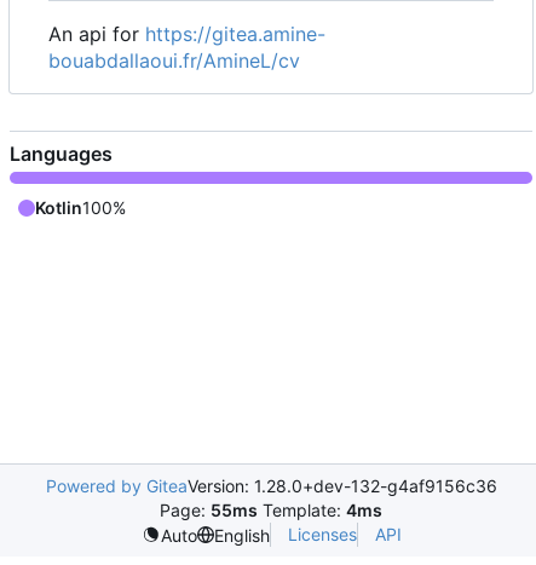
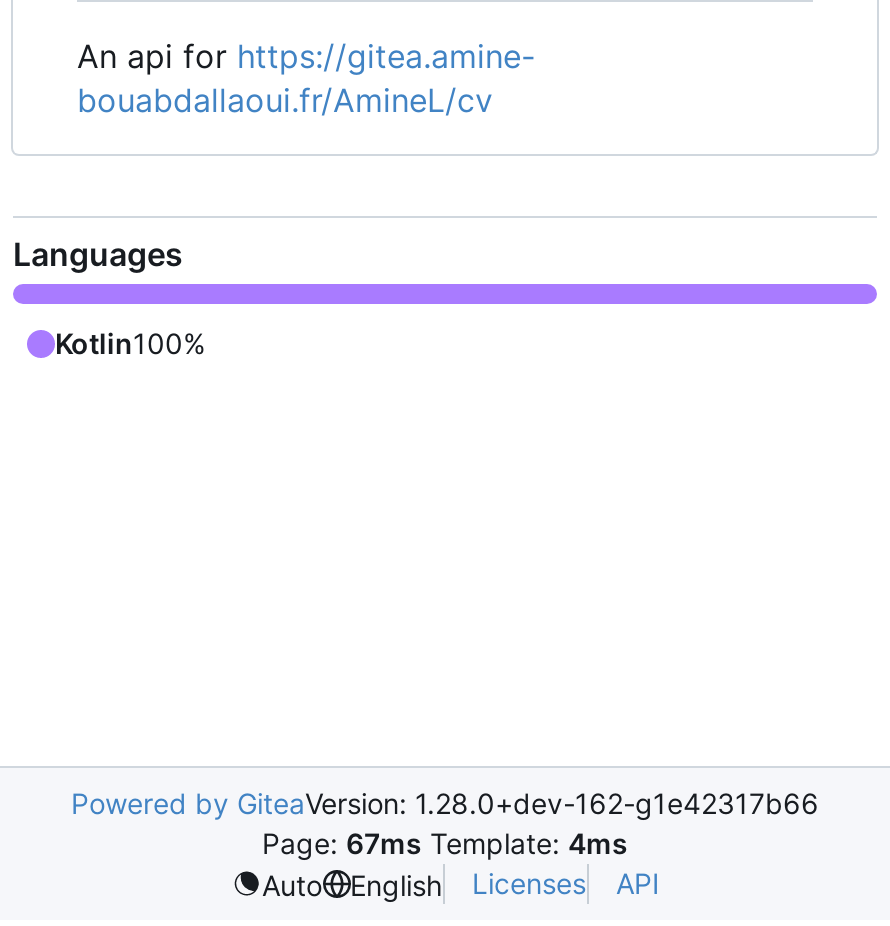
[45,475,497,496] Powered by GiteaVersion: 1.28.0+dev-132-g4af9156c36 -> [71,786,819,820] Powered by GiteaVersion: 1.28.0+dev-162-g1e42317b66
[160,500,382,520] Page: 55ms Template: 4ms -> [262,826,628,860] Page: 67ms Template: 4ms

